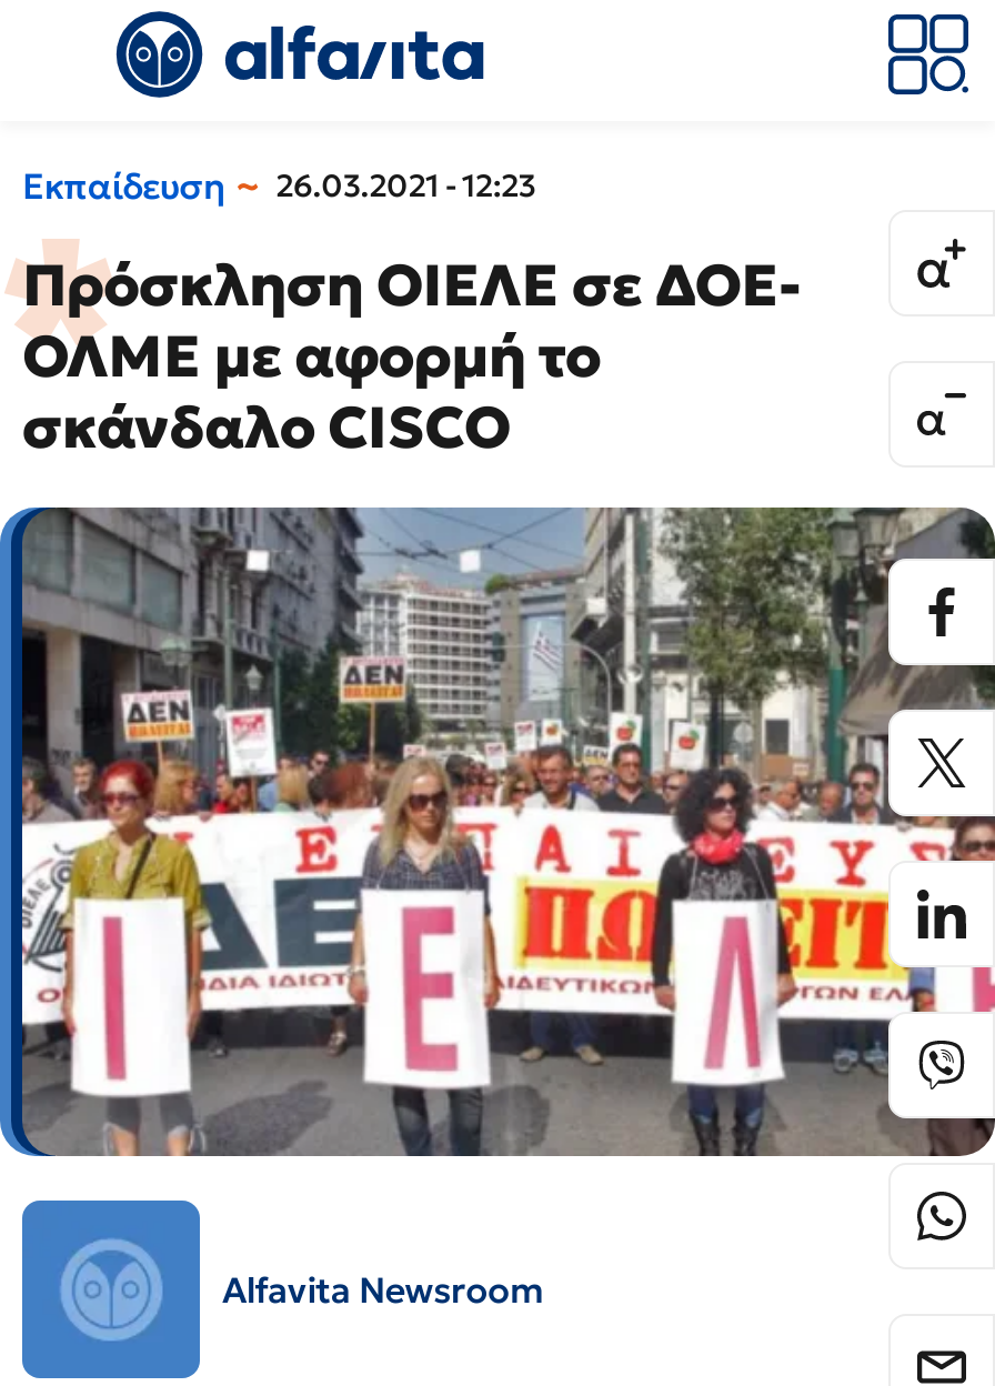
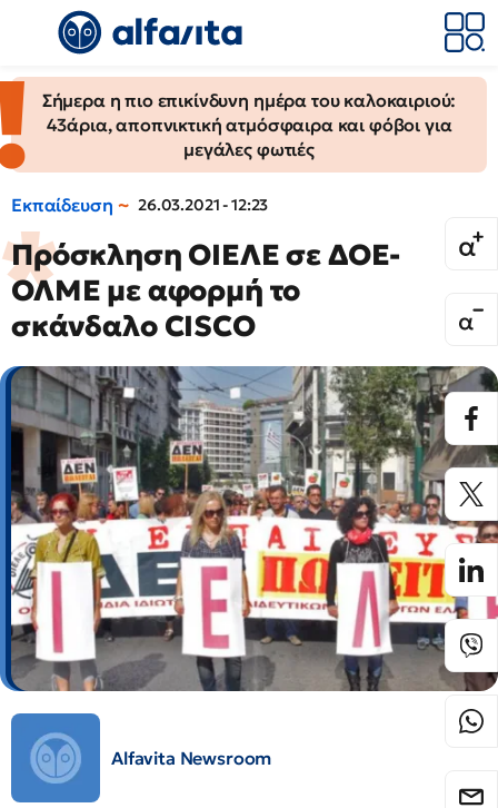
none -> [3,77,487,171] [image] | Σήμερα η πιο επικίνδυνη ημέρα του καλοκαιριού: | 43άρια, αποπνικτική ατμόσφαιρα και φόβοι για | μεγάλες φωτιές

